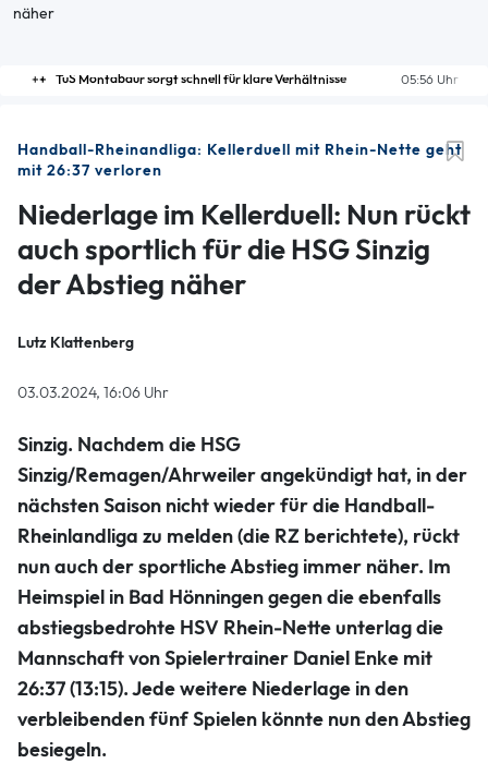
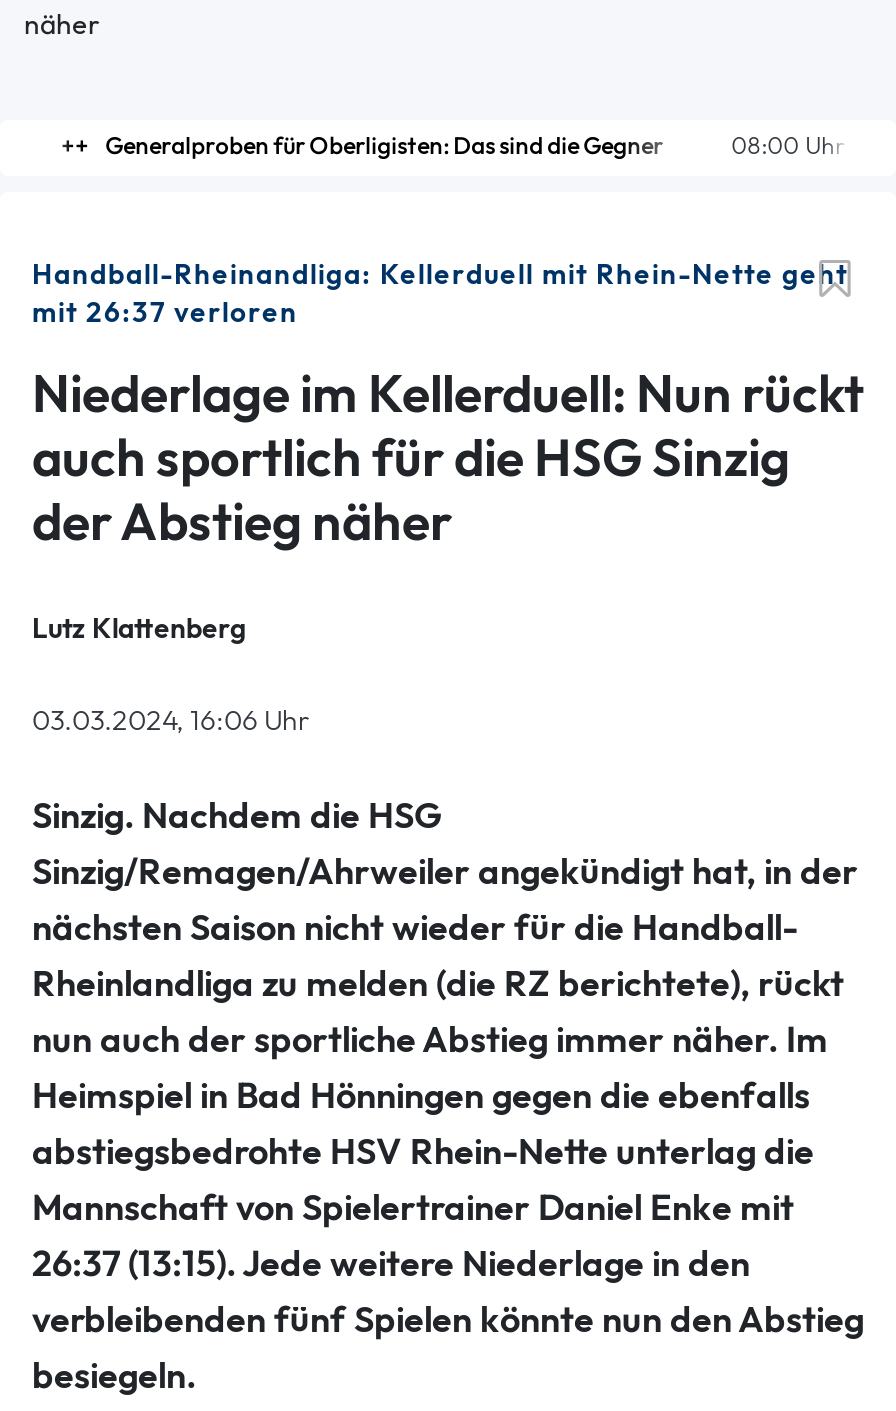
[54,71,457,88] 05:56 Uhr | TuS Montabaur sorgt schnell für klare Verhältnisse -> [100,130,840,162] 08:00 Uhr | Generalproben für Oberligisten: Das sind die Gegner

